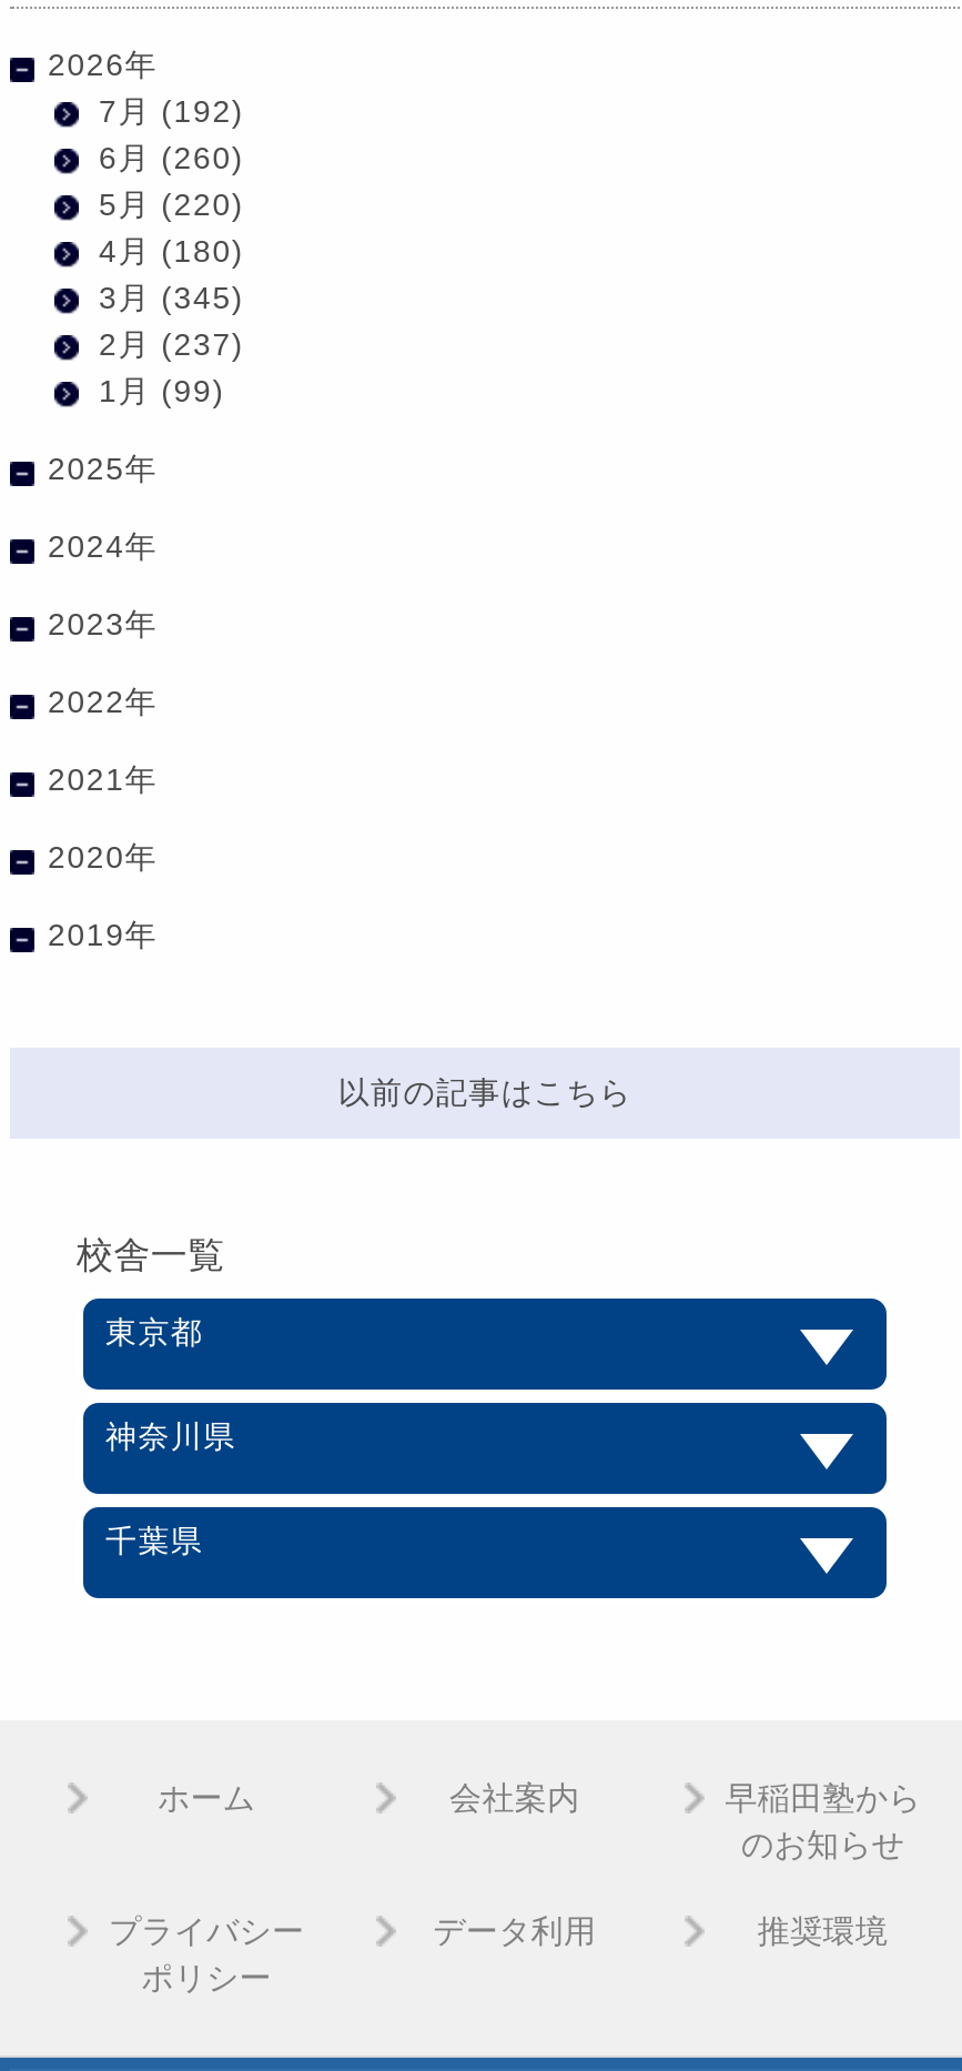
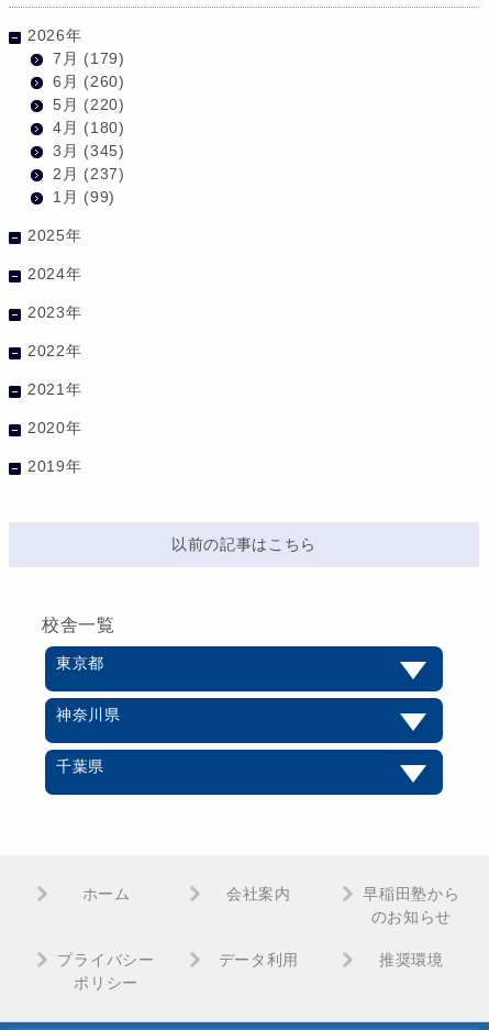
[99,93,244,129] 7月(192) -> [53,49,125,67] 7月(179)

